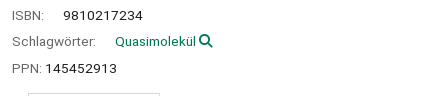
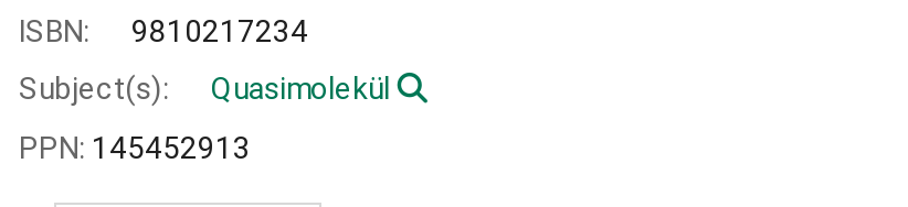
[12,33,99,49] Schlagwörter: -> [19,71,176,106] Subject(s):

